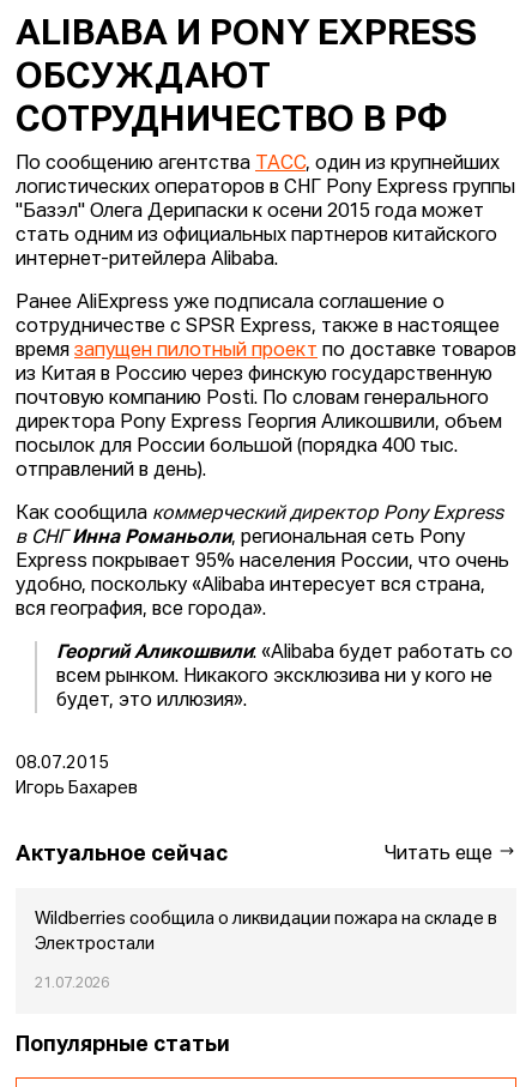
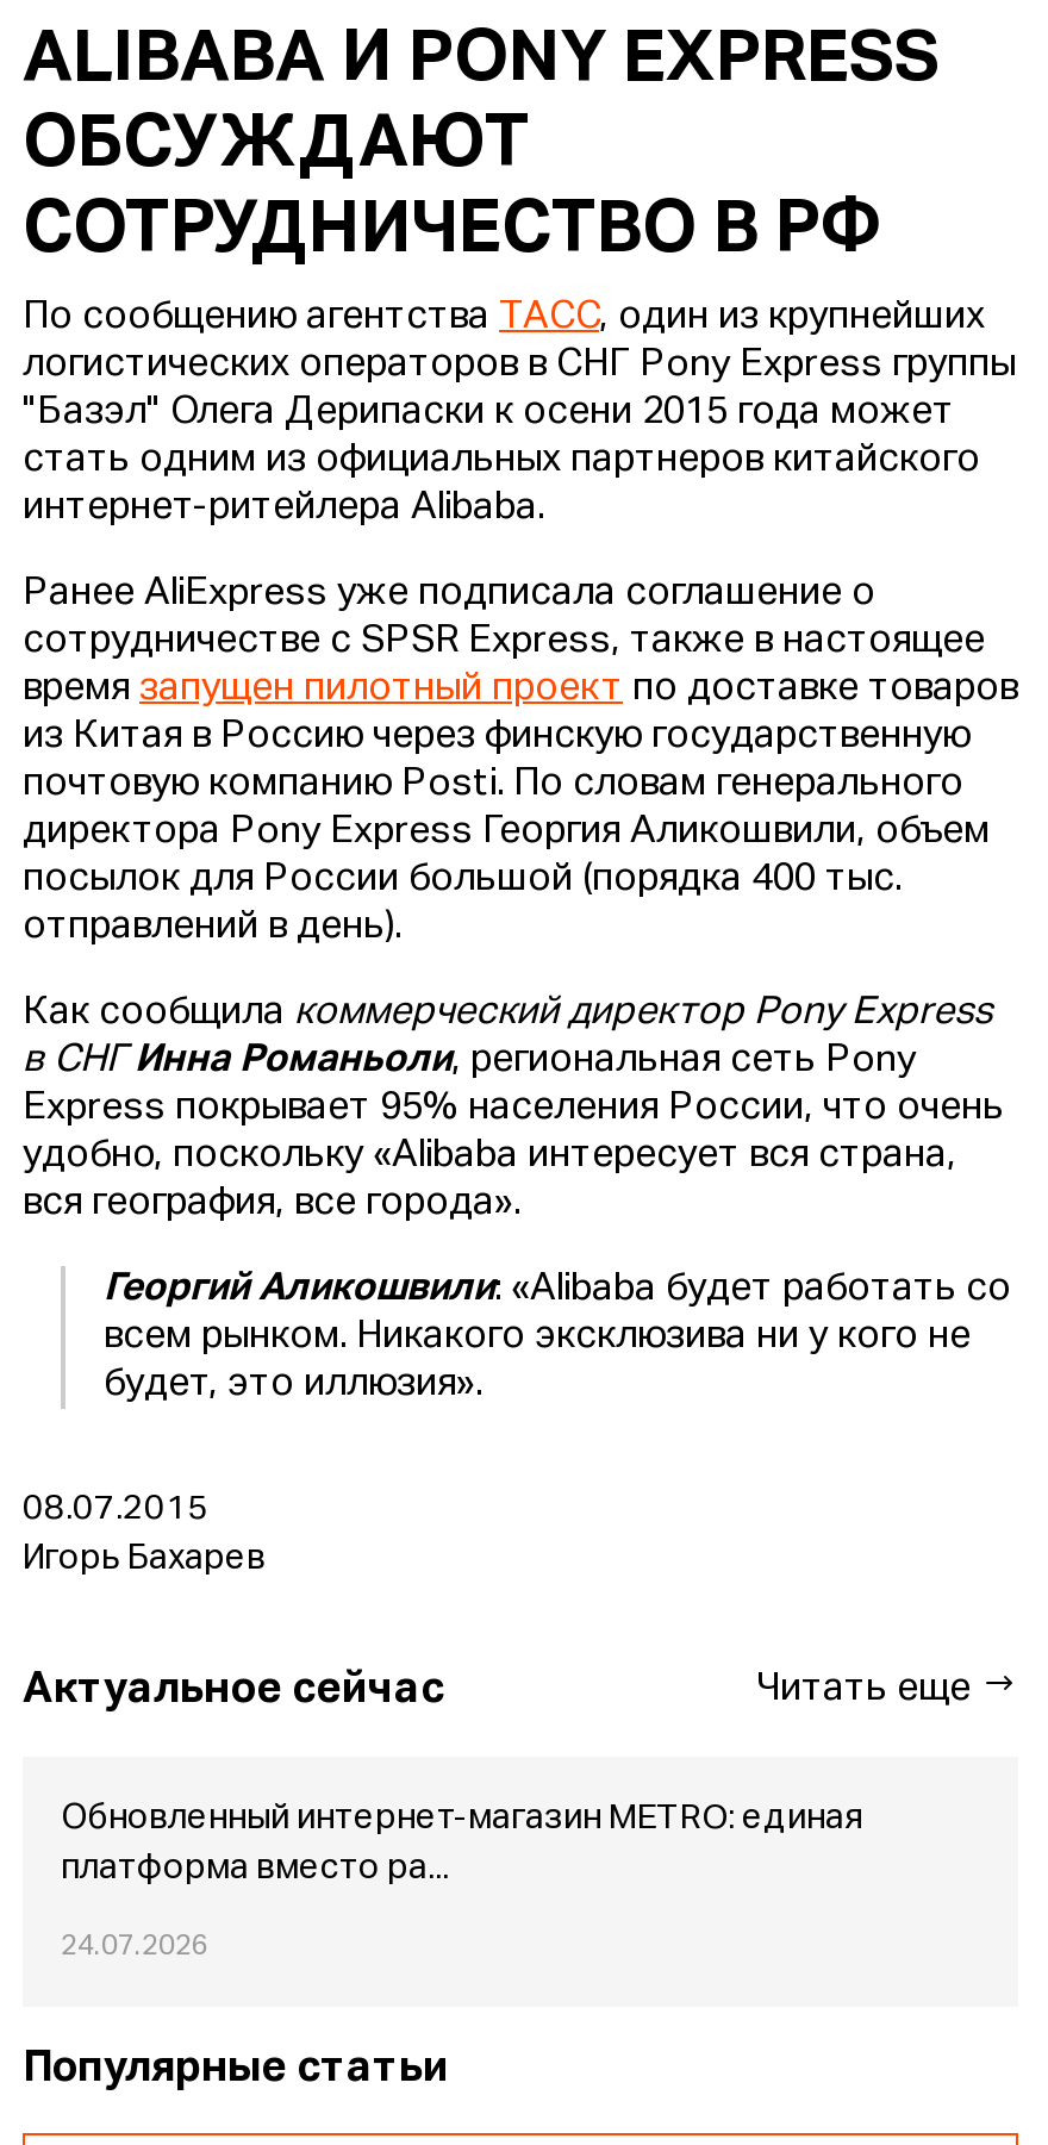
[35,911,497,928] Wildberries сообщила о ликвидации пожара на складе в -> [61,1802,863,1835] Обновленный интернет-магазин METRO: единая
[35,936,155,953] Электростали -> [61,1852,449,1885] платформа вместо ра...
[35,977,109,991] 21.07.2026 -> [61,1933,208,1962] 24.07.2026

